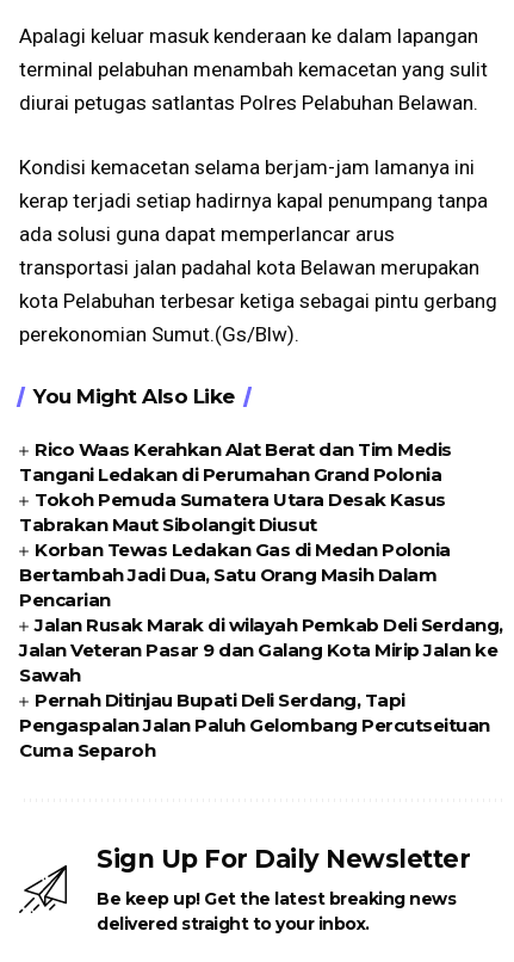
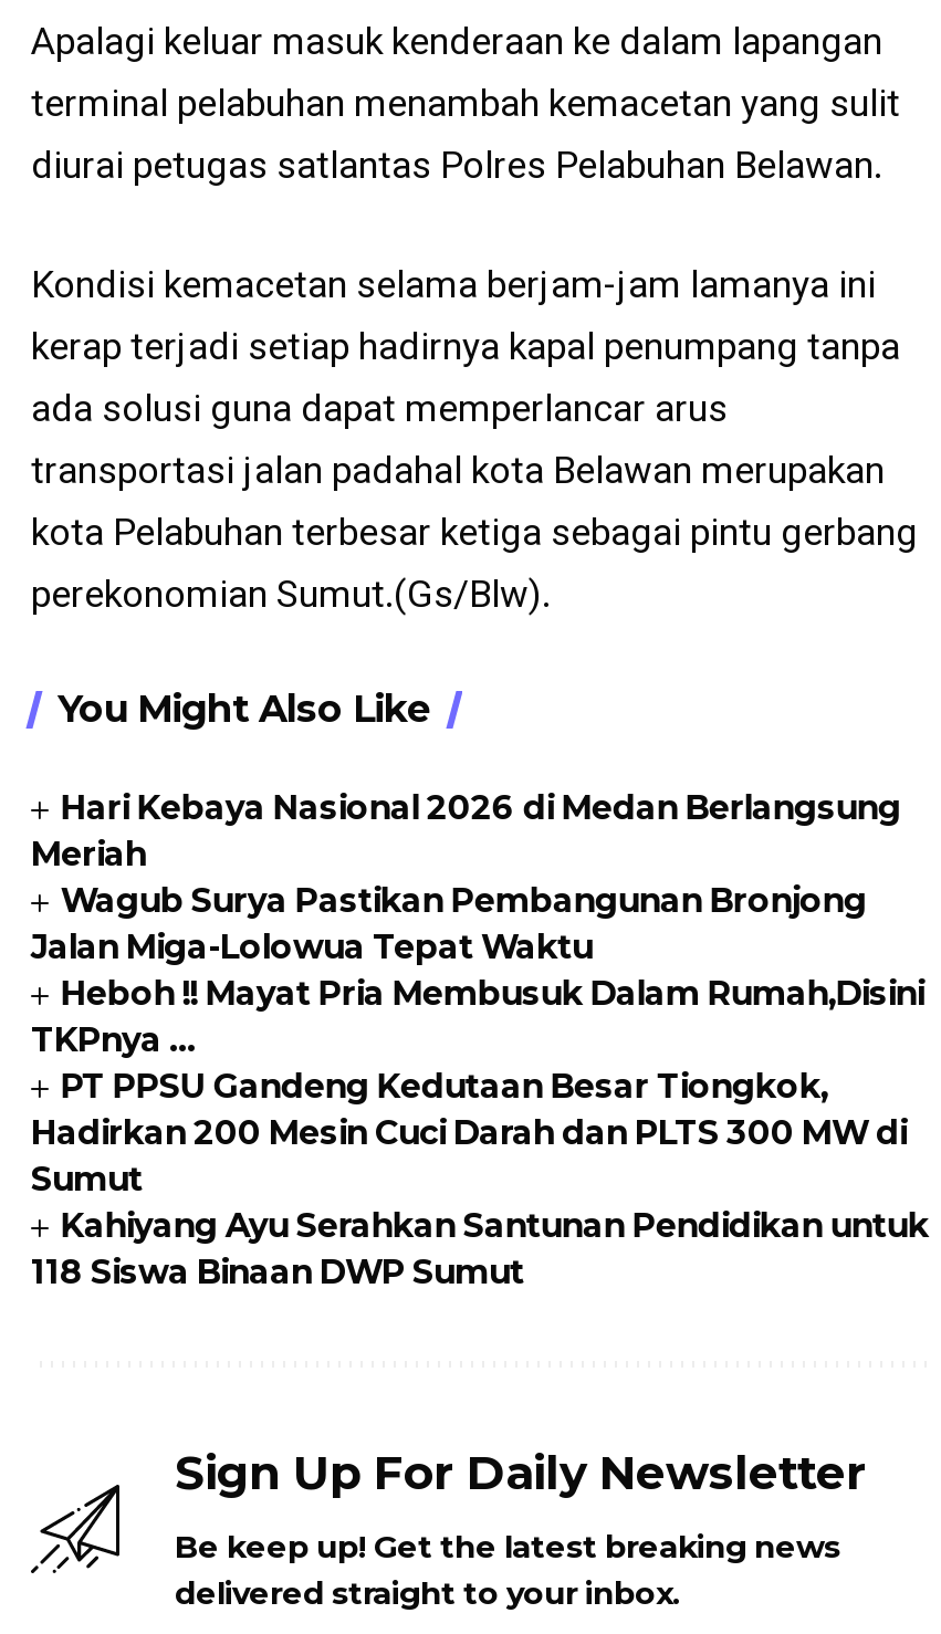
[19,437,503,761] Rico Waas Kerahkan Alat Berat dan Tim Medis | Tangani Ledakan di Perumahan Grand Polonia | Tokoh Pemuda Sumatera Utara Desak Kasus | Tabrakan Maut Sibolangit Diusut | Korban Tewas Ledakan Gas di Medan Polonia | Bertambah Jadi Dua, Satu Orang Masih Dalam | Pencarian | Jalan Rusak Marak di wilayah Pemkab Deli Serdang, | Jalan Veteran Pasar 9 dan Galang Kota Mirip Jalan ke | Sawah | Pernah Ditinjau Bupati Deli Serdang, Tapi | Pengaspalan Jalan Paluh Gelombang Percutseituan | Cuma Separoh -> [31,785,929,1291] Hari Kebaya Nasional 2026 di Medan Berlangsung | Meriah | Wagub Surya Pastikan Pembangunan Bronjong | Jalan Miga-Lolowua Tepat Waktu | Heboh !! Mayat Pria Membusuk Dalam Rumah,Disini | TKPnya … | PT PPSU Gandeng Kedutaan Besar Tiongkok, | Hadirkan 200 Mesin Cuci Darah dan PLTS 300 MW di | Sumut | Kahiyang Ayu Serahkan Santunan Pendidikan untuk | 118 Siswa Binaan DWP Sumut

